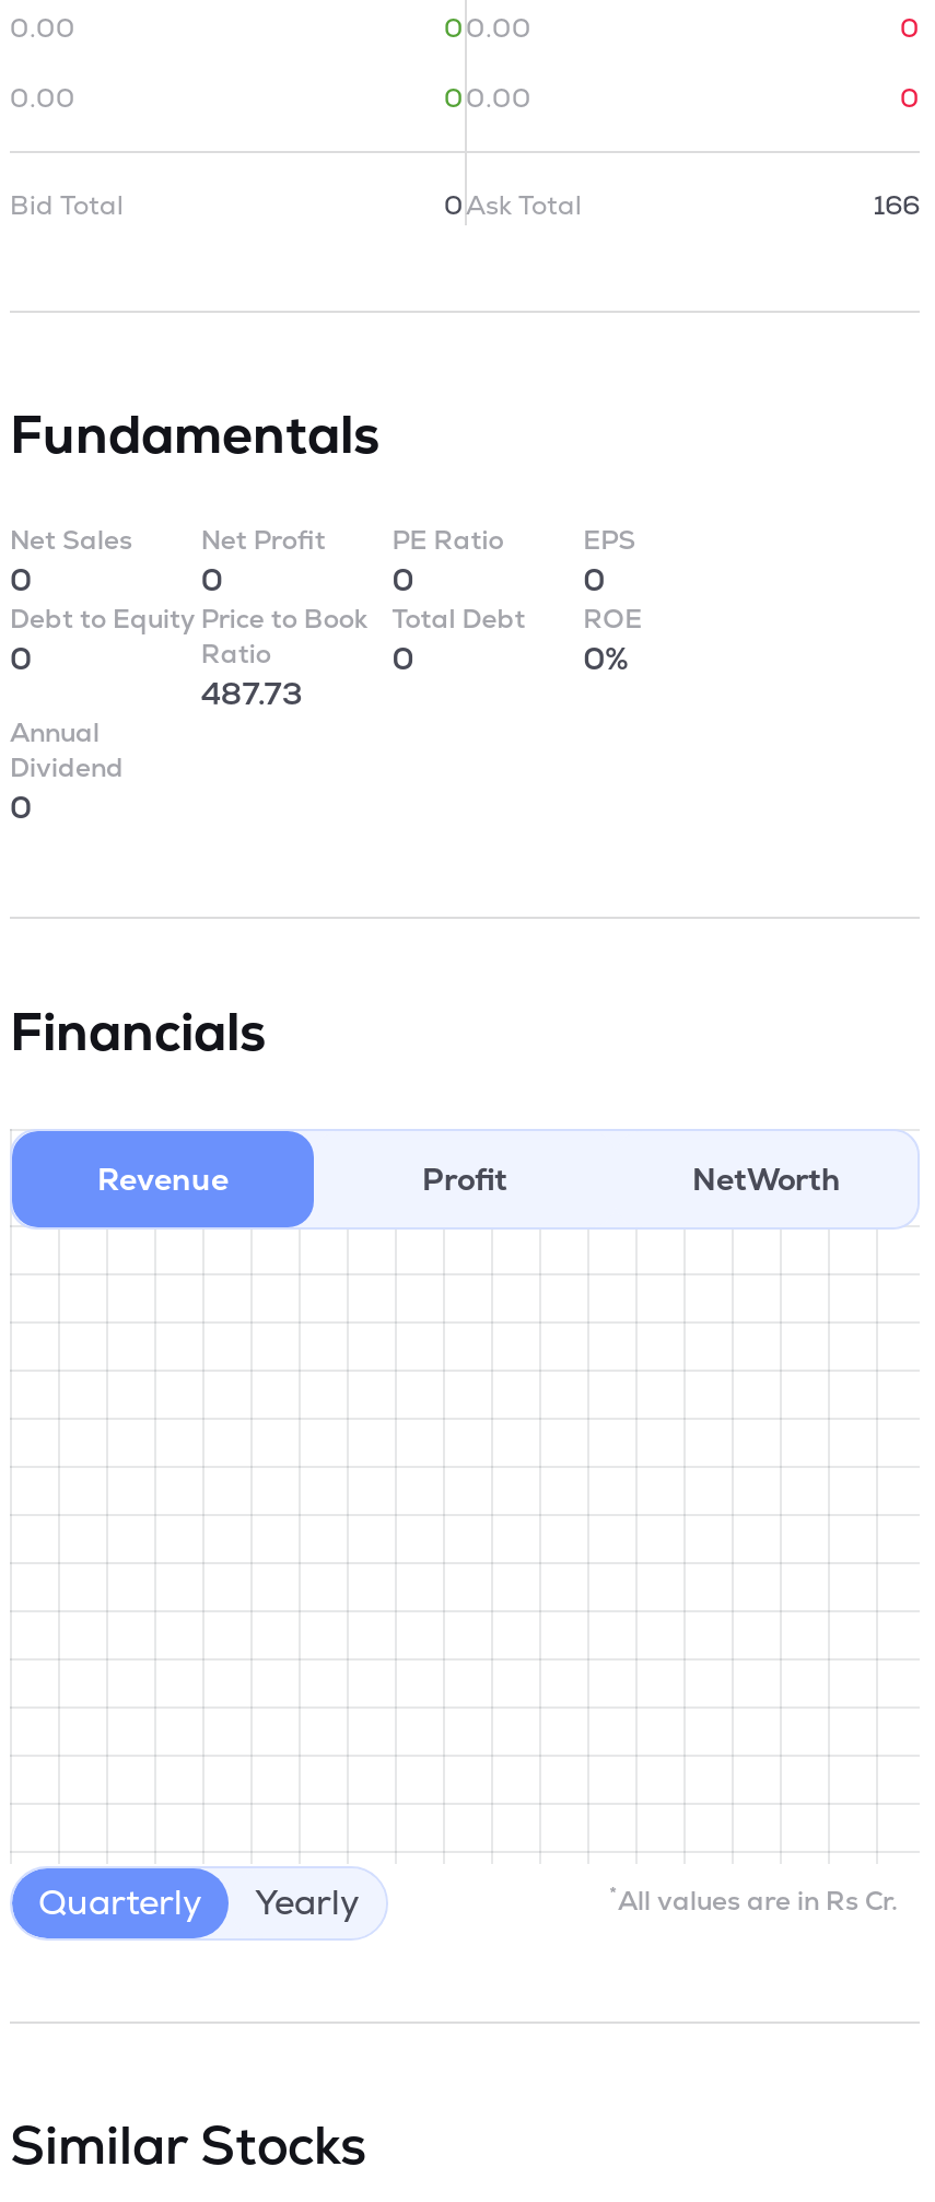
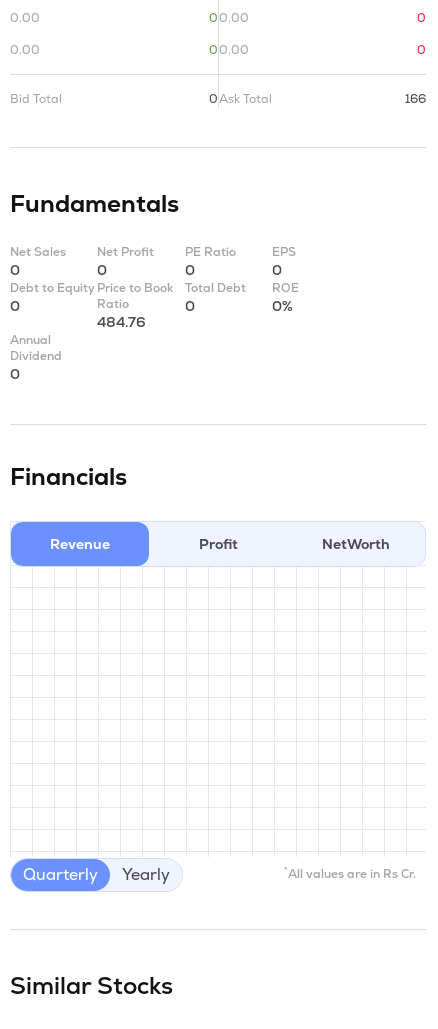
[201,674,302,713] 487.73 -> [97,313,146,331] 484.76

